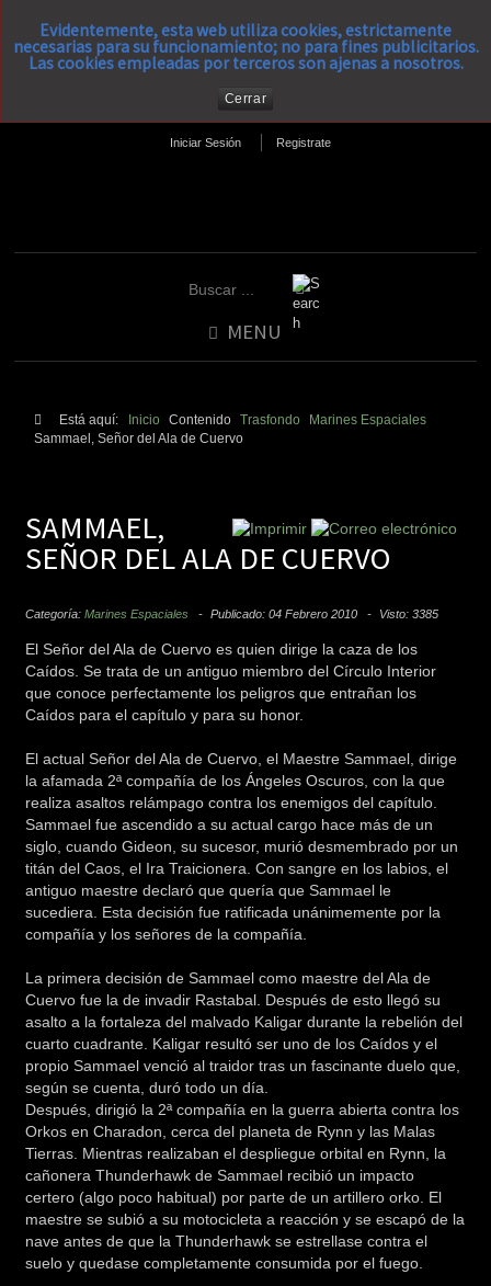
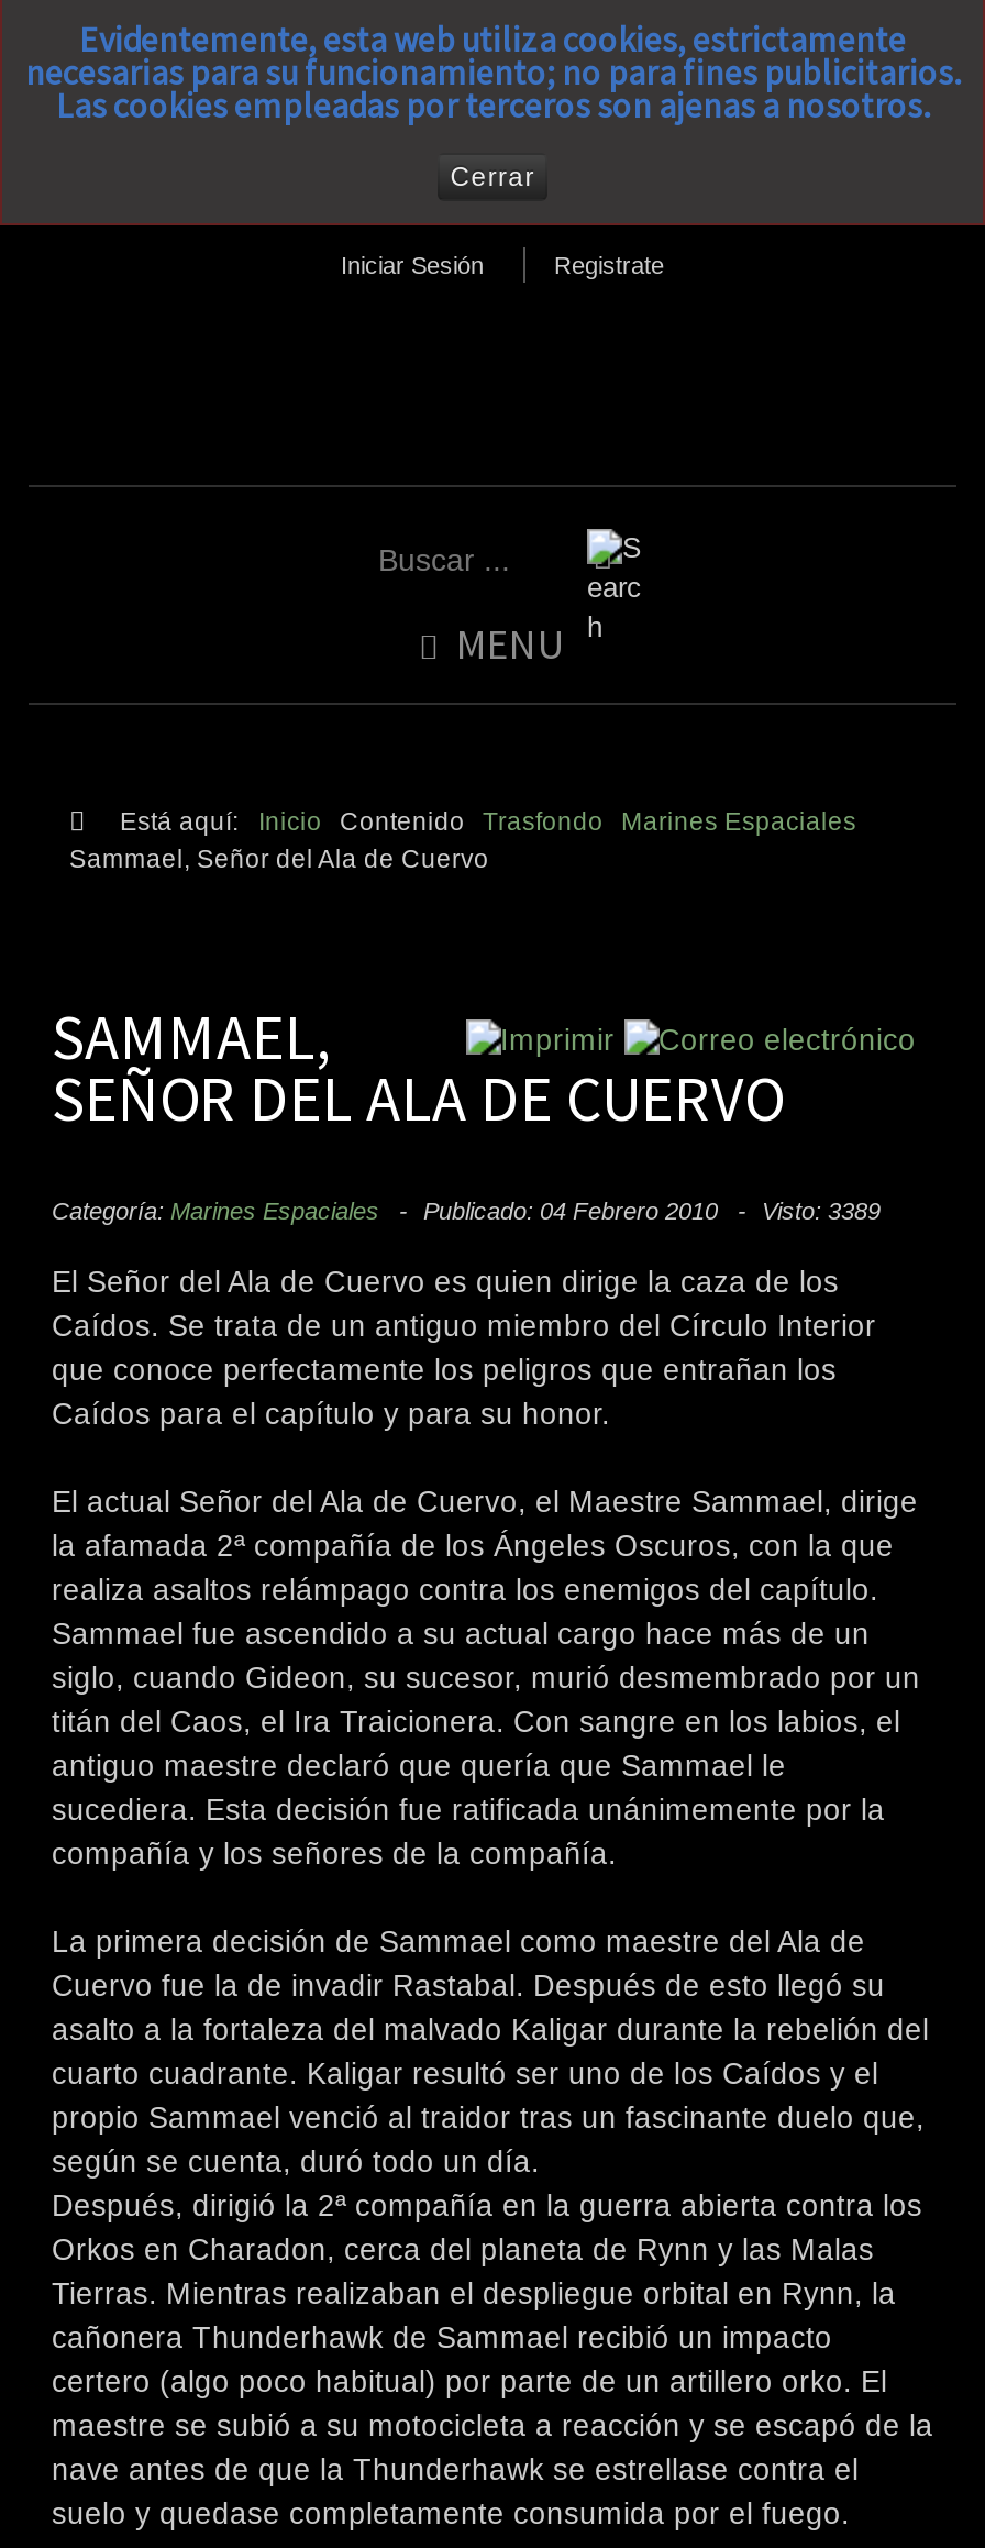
[26,607,439,621] Categoría: Marines Espaciales Publicado: 04 Febrero 2010 Visto: 3385 -> [51,1198,880,1224] Categoría: Marines Espaciales Publicado: 04 Febrero 2010 Visto: 3389

